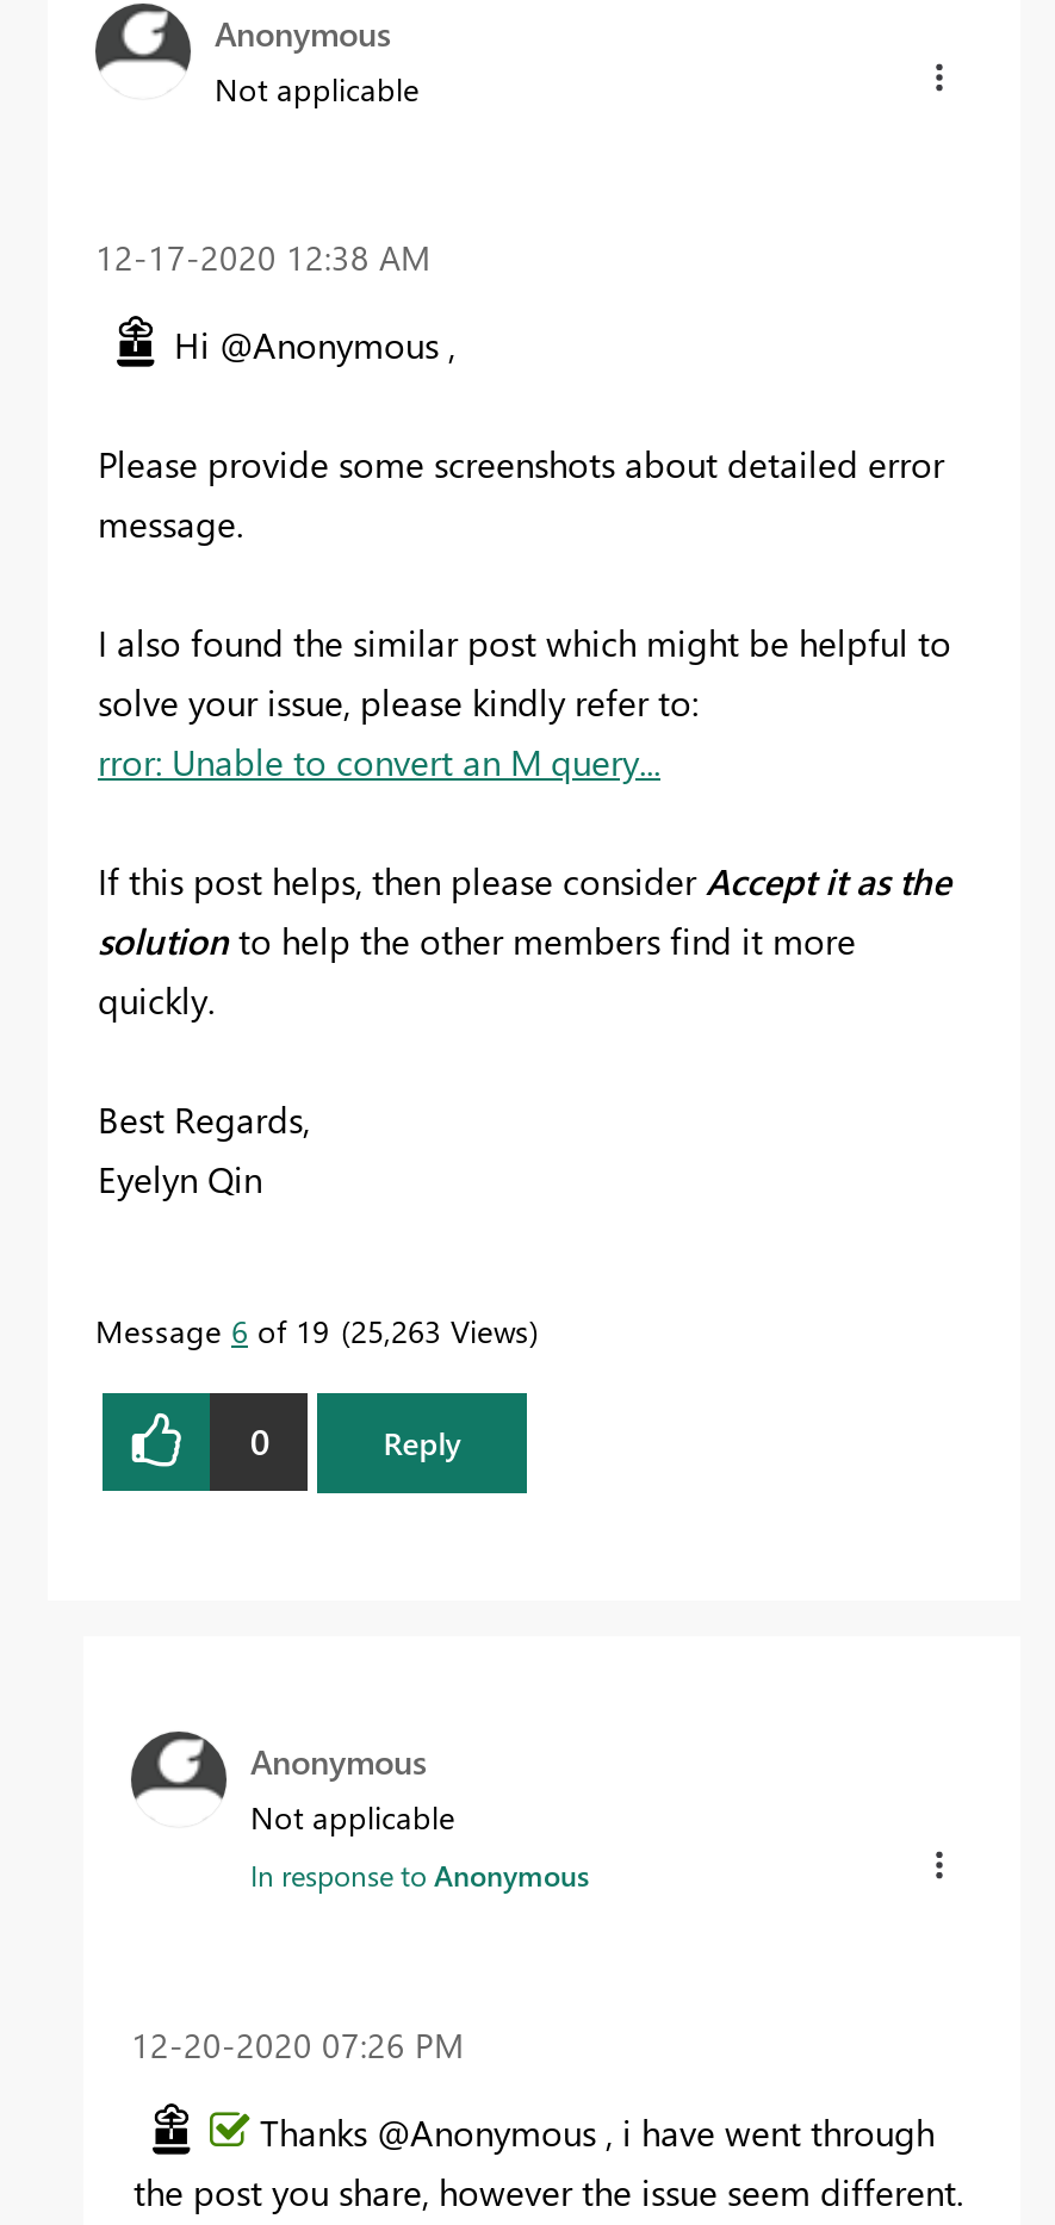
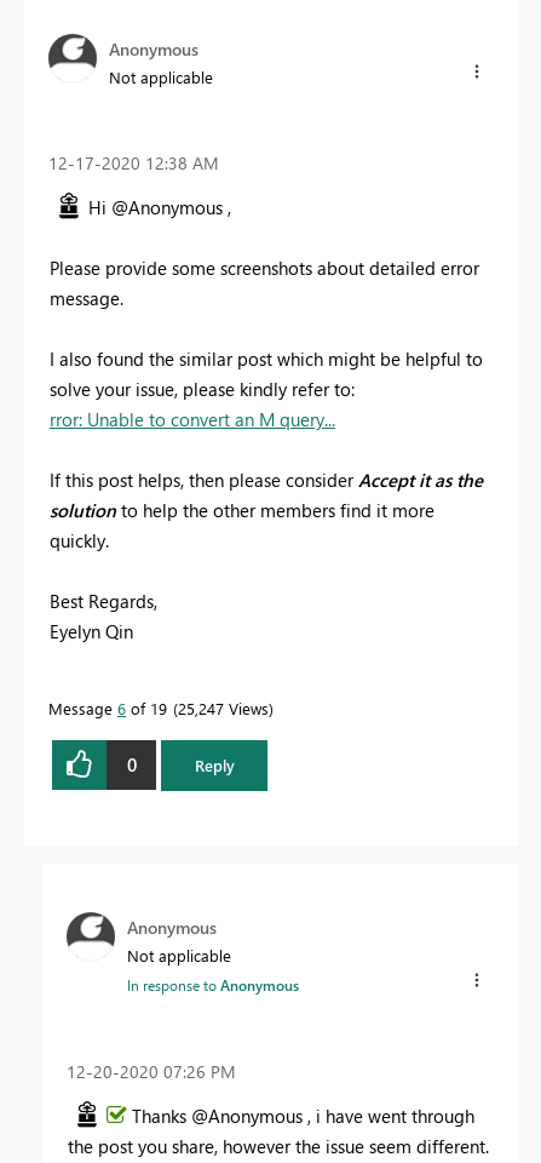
[95,1309,529,1350] Message 6 of 19 25,263 Views -> [48,698,269,718] Message 6 of 19 25,247 Views

